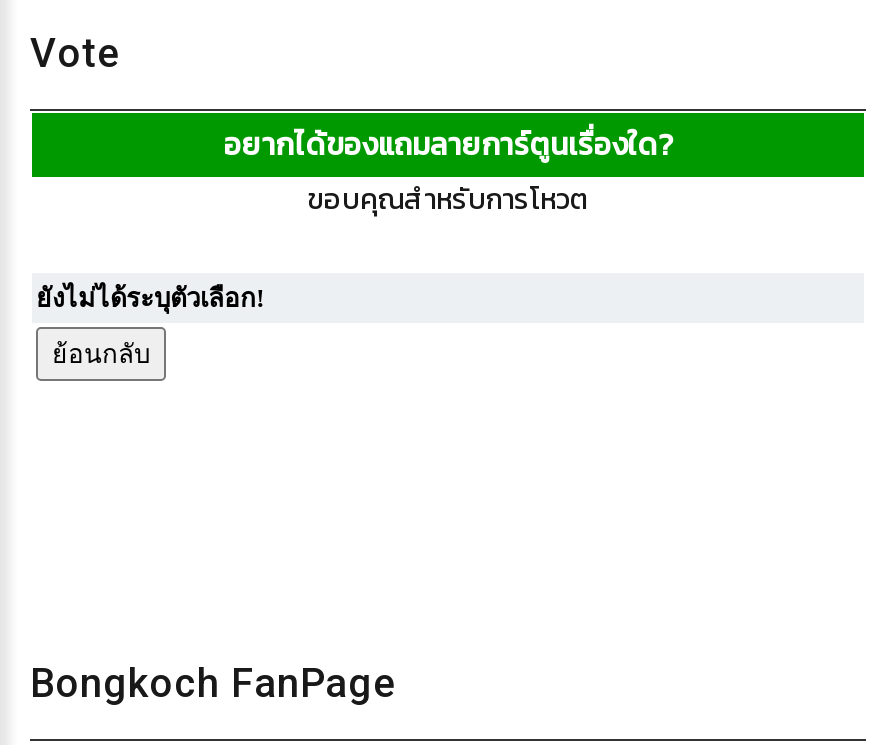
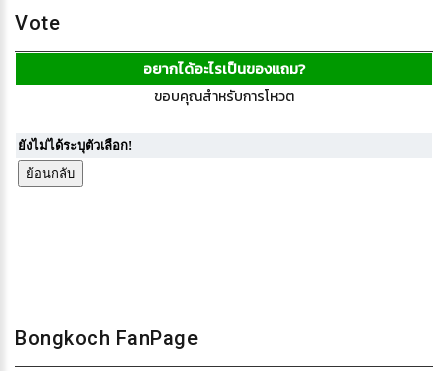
[224,121,672,167] อยากได้ของแถมลายการ์ตูนเรื่องใด? -> [143,57,305,80] อยากได้อะไรเป็นของแถม?

